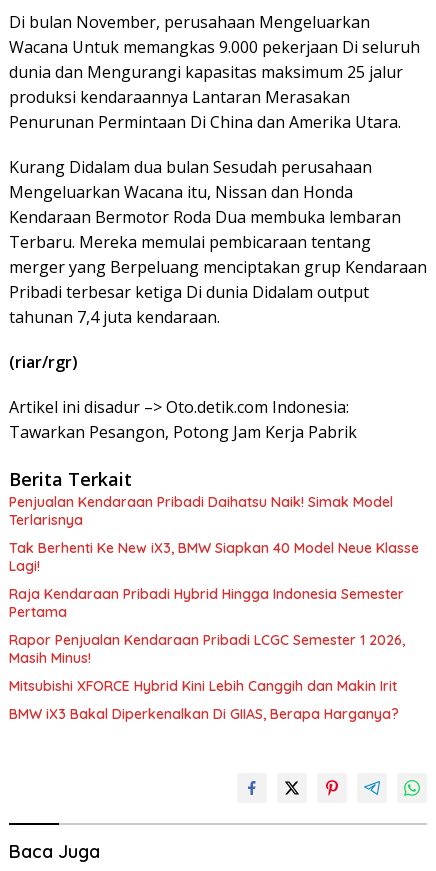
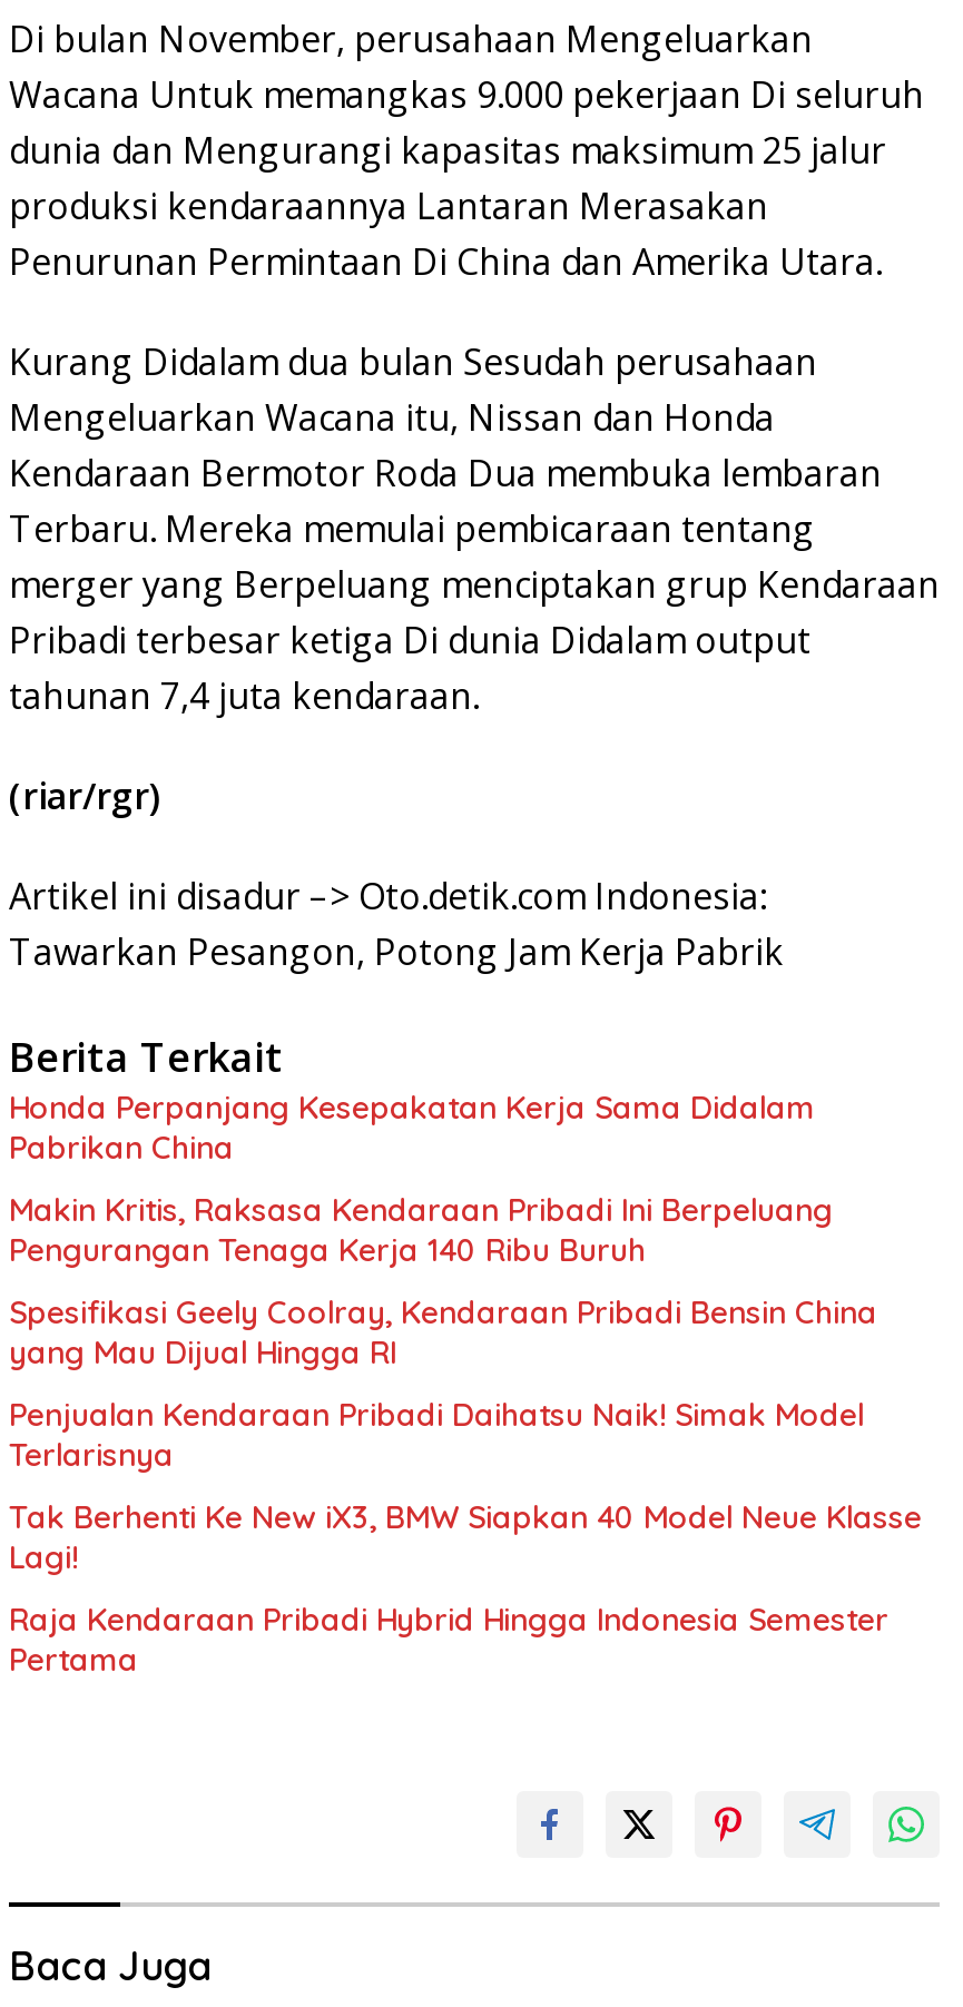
none -> [9,1087,877,1372] Honda Perpanjang Kesepakatan Kerja Sama Didalam | Pabrikan China | Makin Kritis, Raksasa Kendaraan Pribadi Ini Berpeluang | Pengurangan Tenaga Kerja 140 Ribu Buruh | Spesifikasi Geely Coolray, Kendaraan Pribadi Bensin China | yang Mau Dijual Hingga RI
moved [9,493,419,621] -> [9,1394,922,1679]: Penjualan Kendaraan Pribadi Daihatsu Naik! Simak Model | Terlarisnya | Tak Berhenti Ke New iX3, BMW Siapkan 40 Model Neue Klasse | Lagi! | Raja Kendaraan Pribadi Hybrid Hingga Indonesia Semester | Pertama
[9,631,405,723] Rapor Penjualan Kendaraan Pribadi LCGC Semester 1 2026, | Masih Minus! | Mitsubishi XFORCE Hybrid Kini Lebih Canggih dan Makin Irit | BMW iX3 Bakal Diperkenalkan Di GIIAS, Berapa Harganya? -> none

